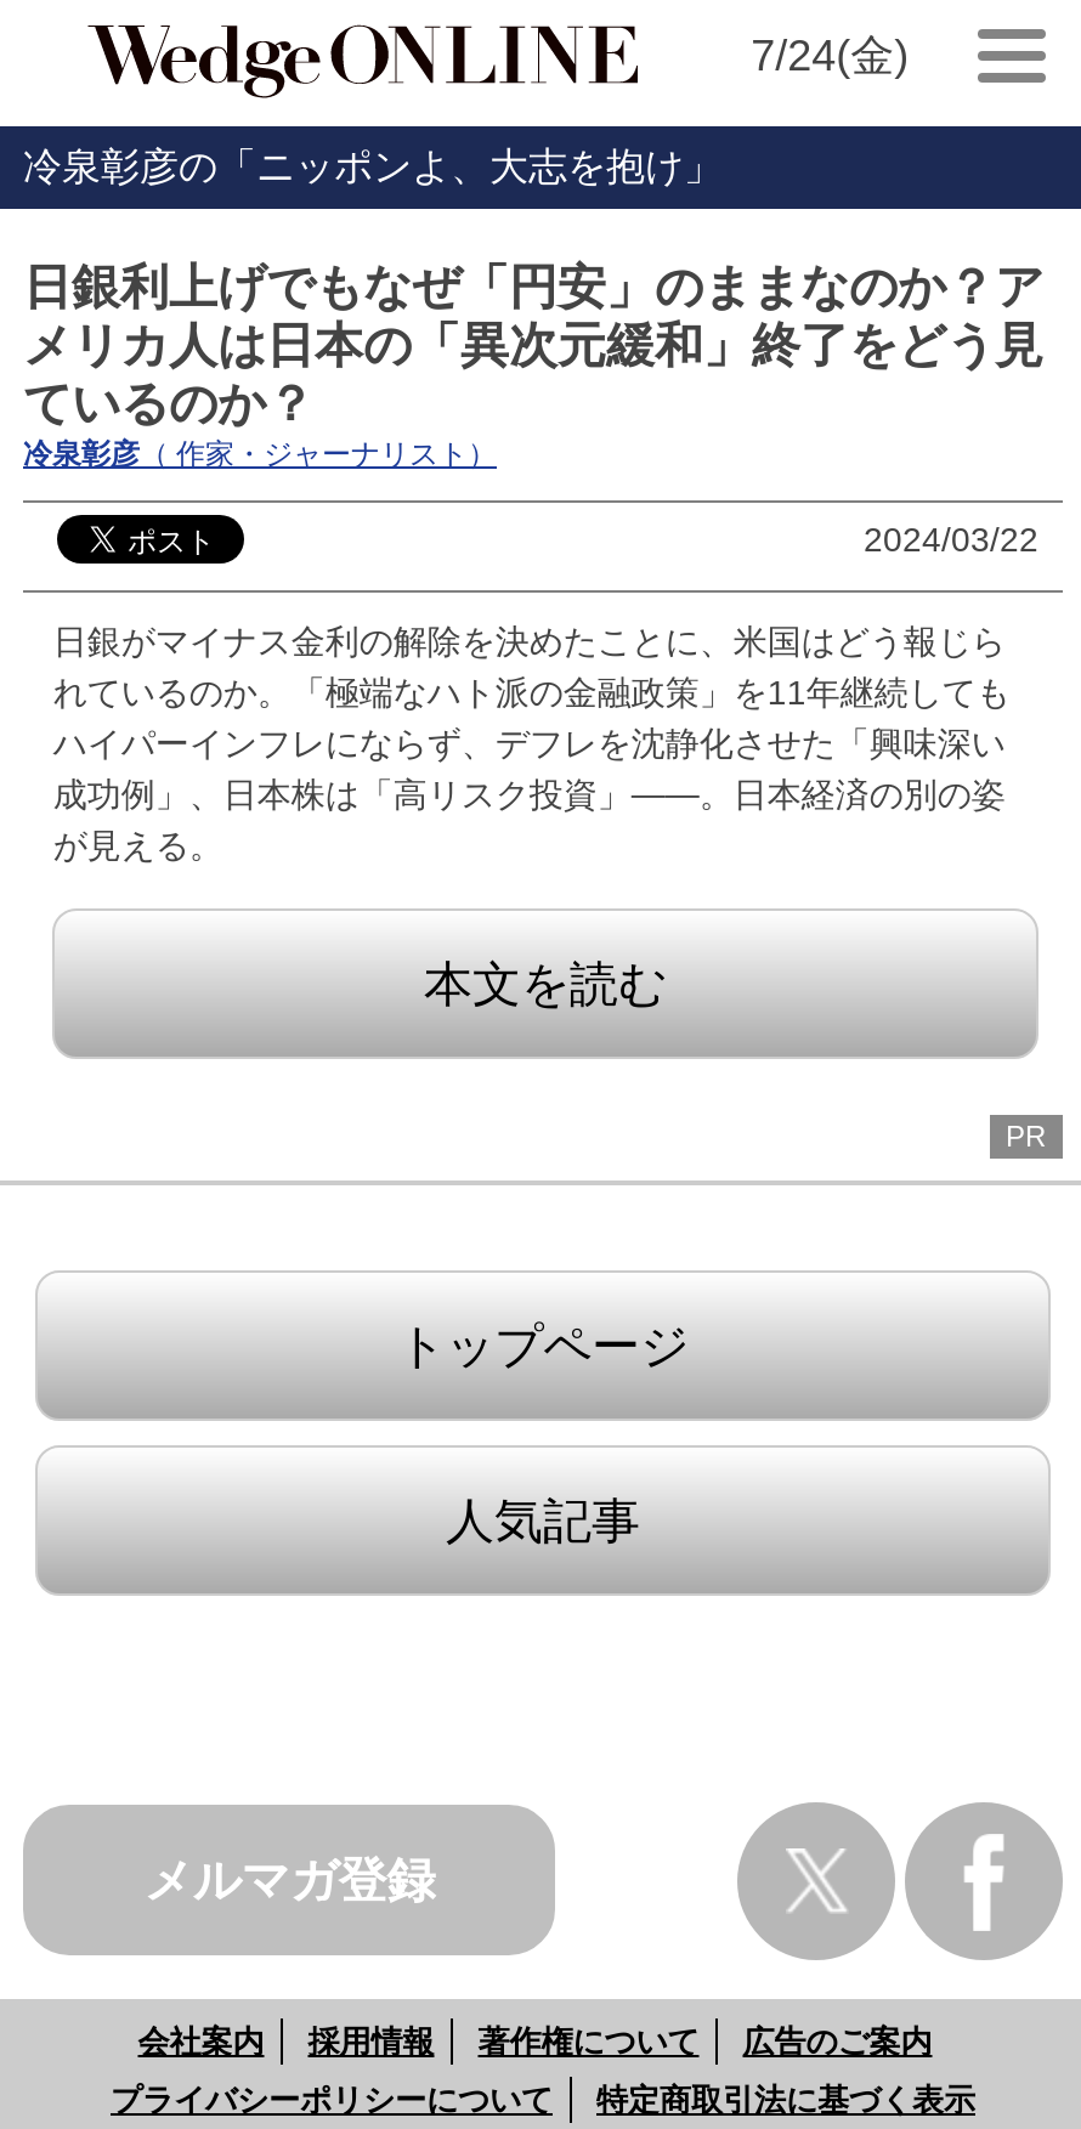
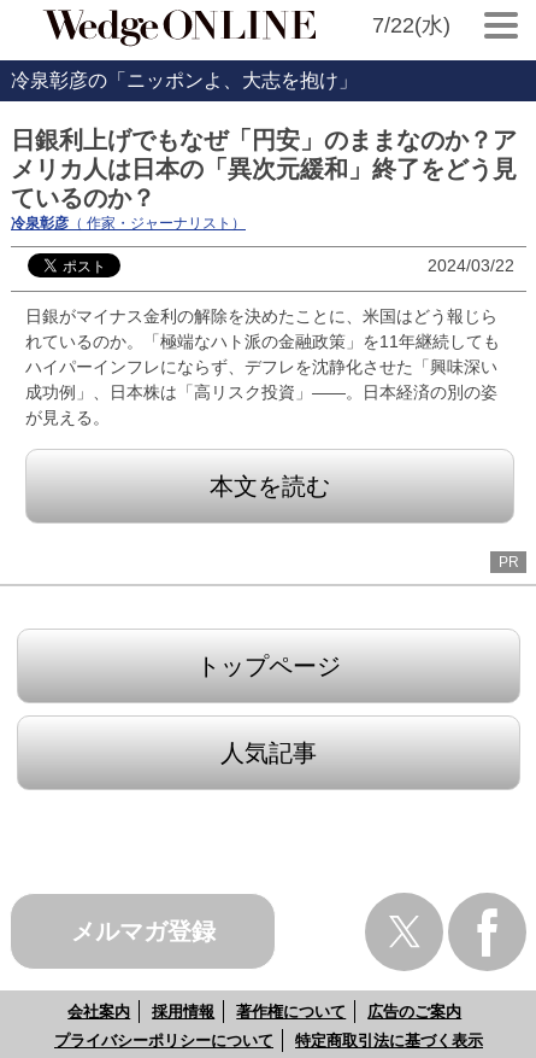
[751,32,909,80] 7/24(金) -> [372,13,450,37] 7/22(水)

